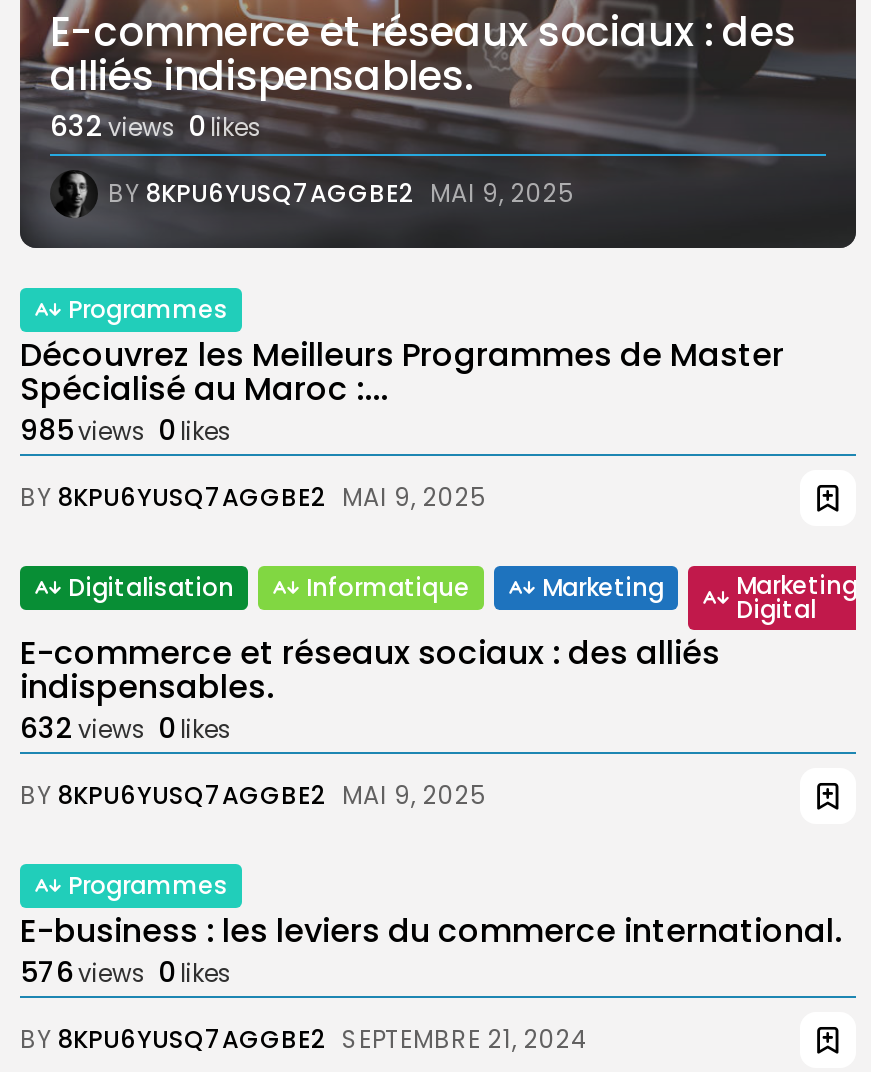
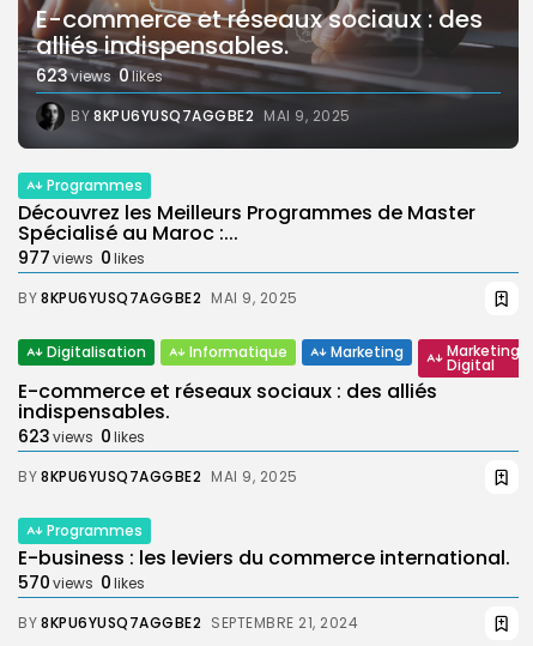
[50,107,262,147] 632 views 0 likes -> [36,64,163,88] 623 views 0 likes
[20,411,232,451] 985 views 0 likes -> [18,246,145,270] 977 views 0 likes
[20,709,232,749] 632 views 0 likes -> [18,425,145,449] 623 views 0 likes
[20,953,232,993] 576 views 0 likes -> [18,571,145,595] 570 views 0 likes

